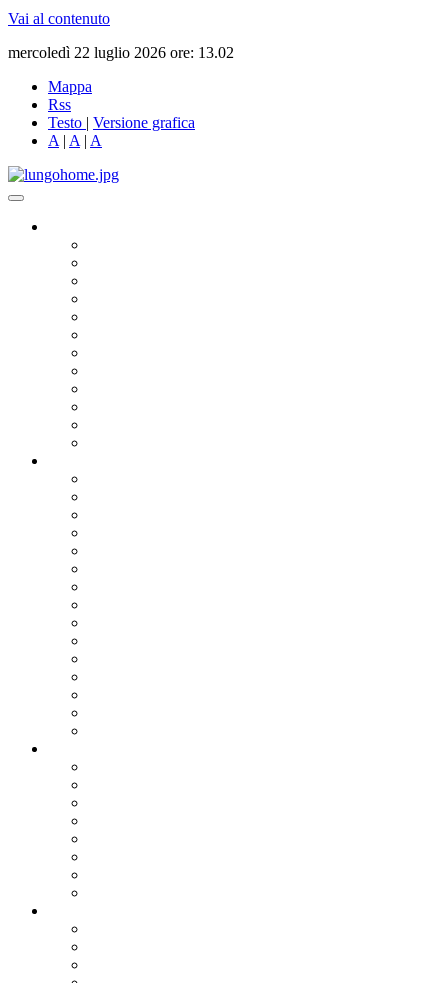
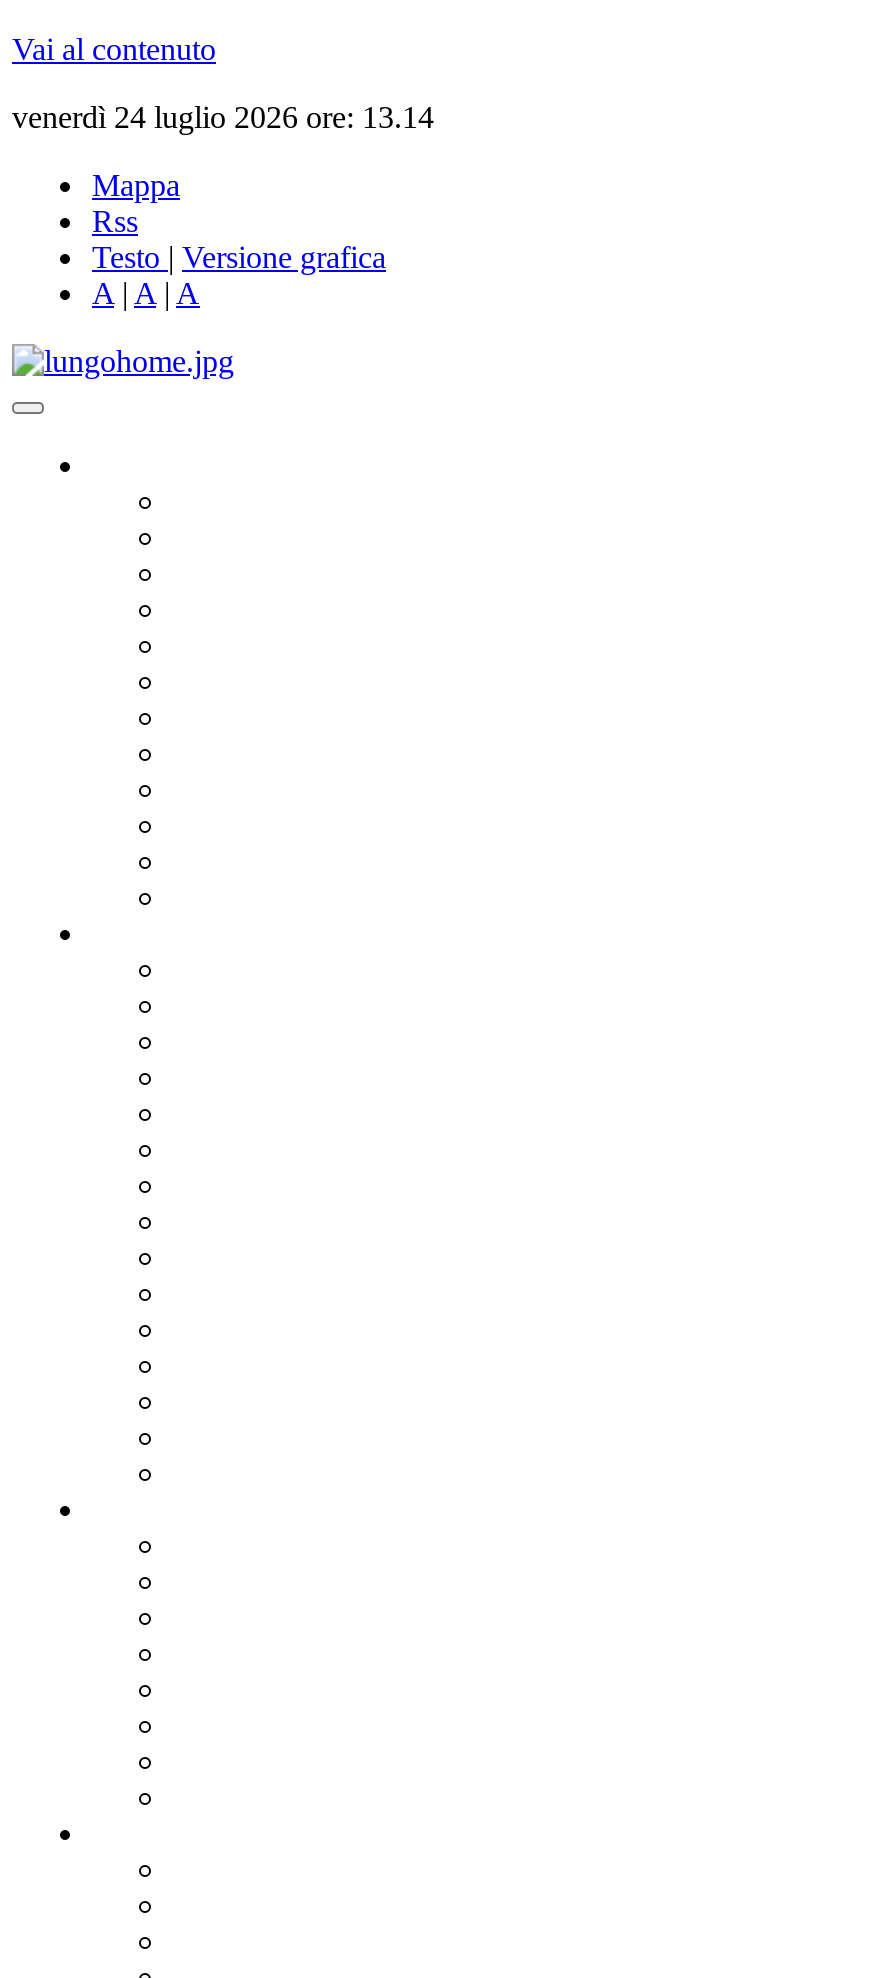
[8,44,234,61] mercoledì 22 luglio 2026 ore: 13.02 -> [12,100,434,134] venerdì 24 luglio 2026 ore: 13.14

